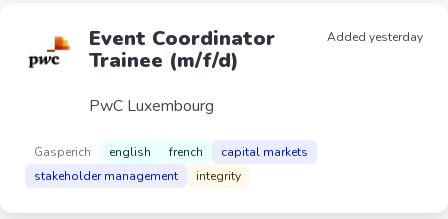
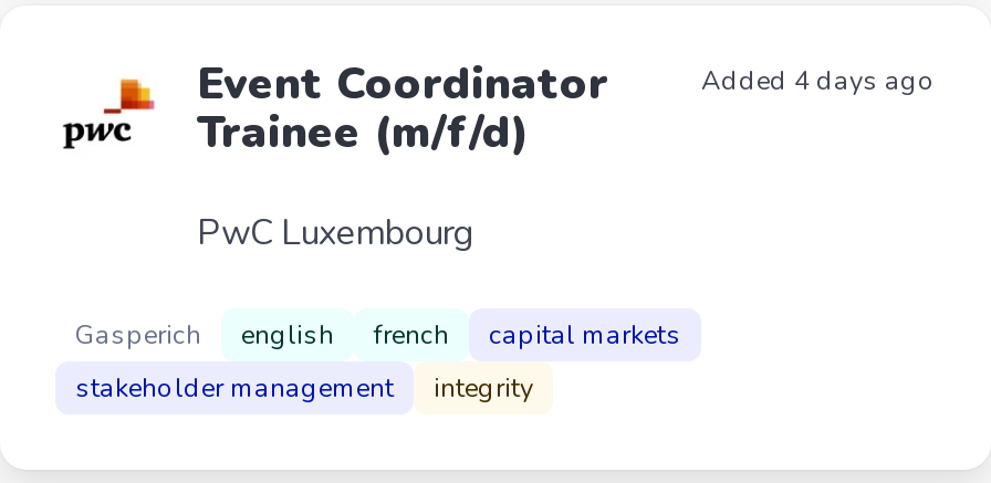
[327,29,423,45] Added yesterday -> [701,63,936,98] Added 4 days ago

